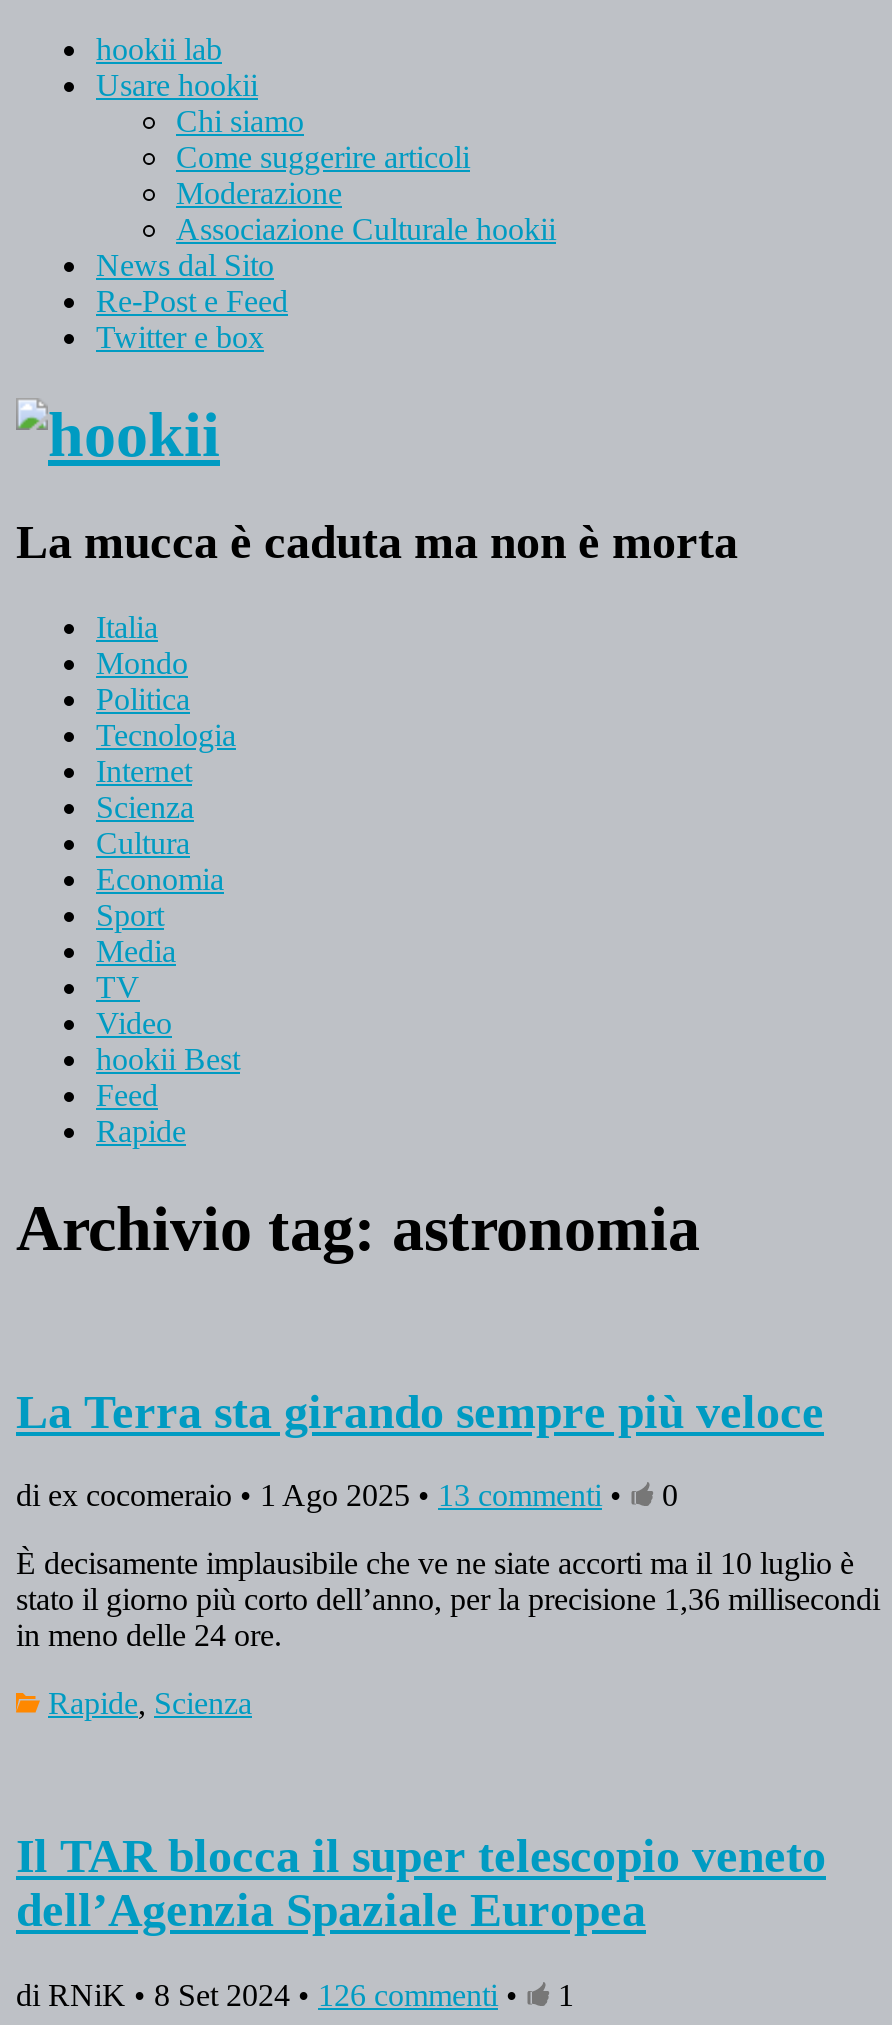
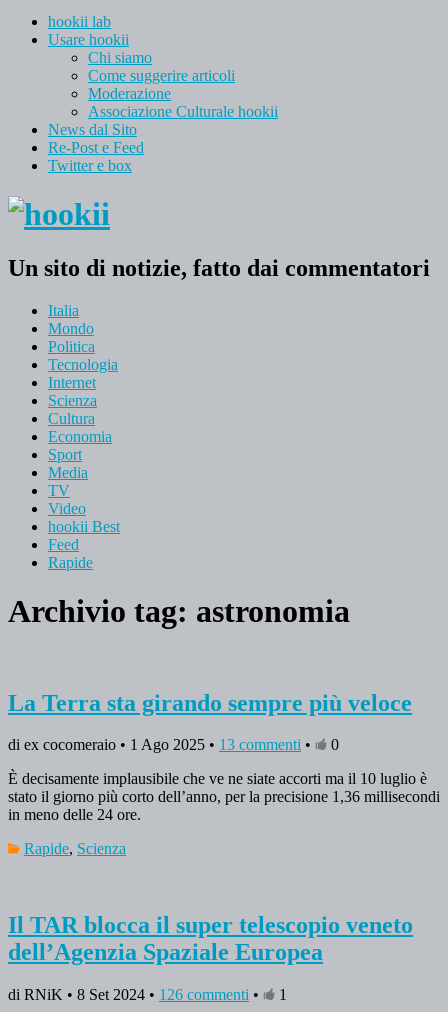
[16,516,738,568] La mucca è caduta ma non è morta -> [8,255,430,281] Un sito di notizie, fatto dai commentatori

